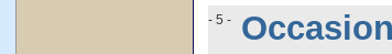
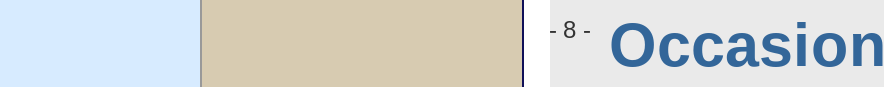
[208,12,231,28] - 5 - -> [549,16,591,44] - 8 -

